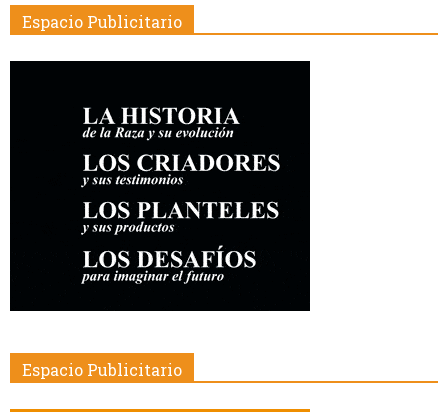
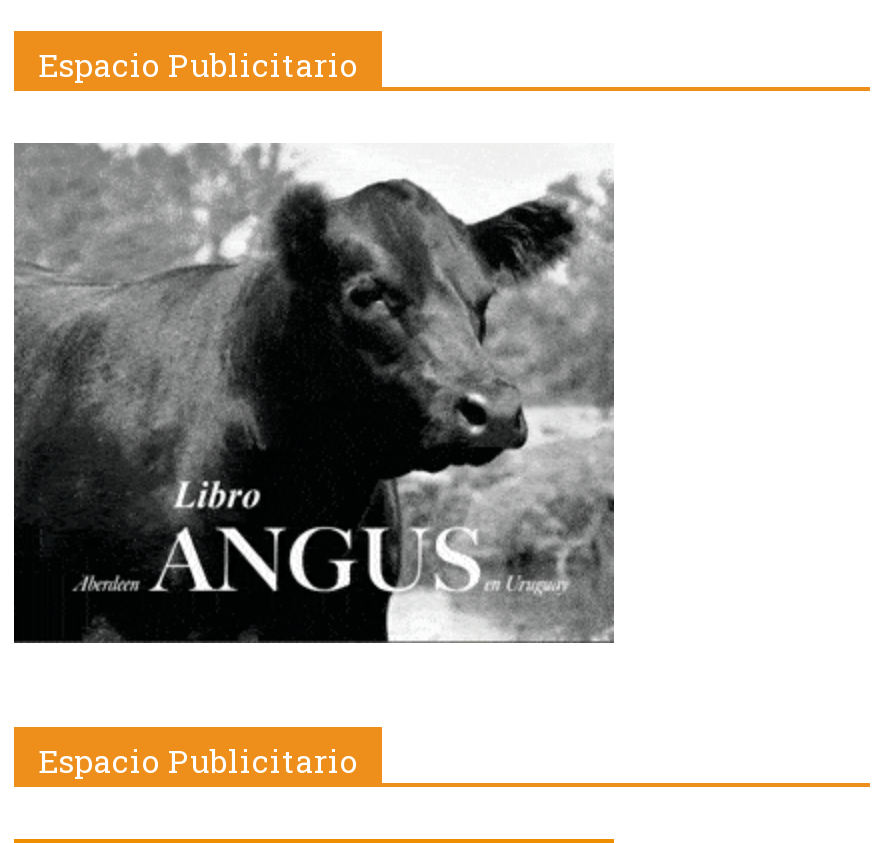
[10,60,311,311] [image] -> [12,143,616,645] [image]

